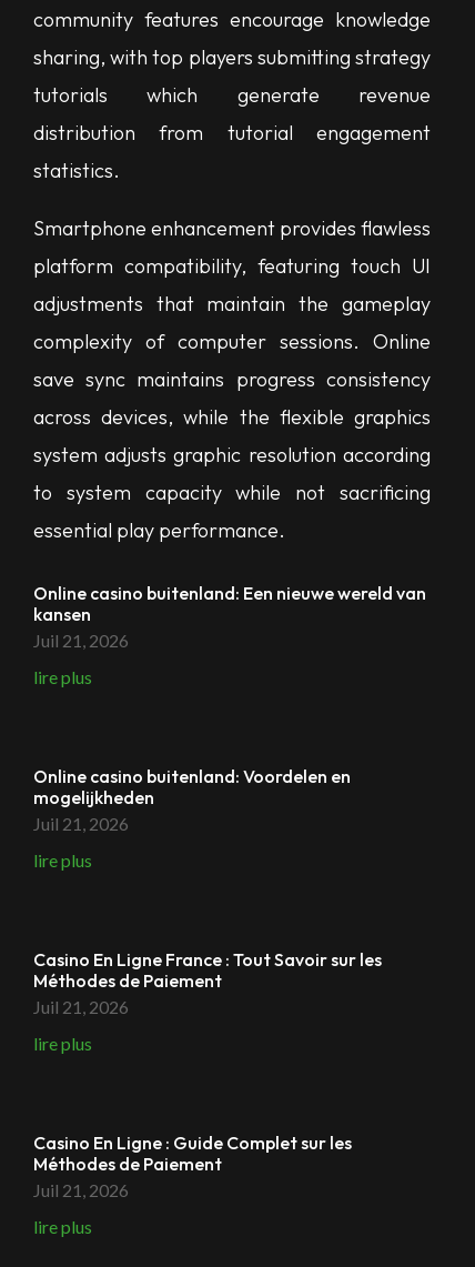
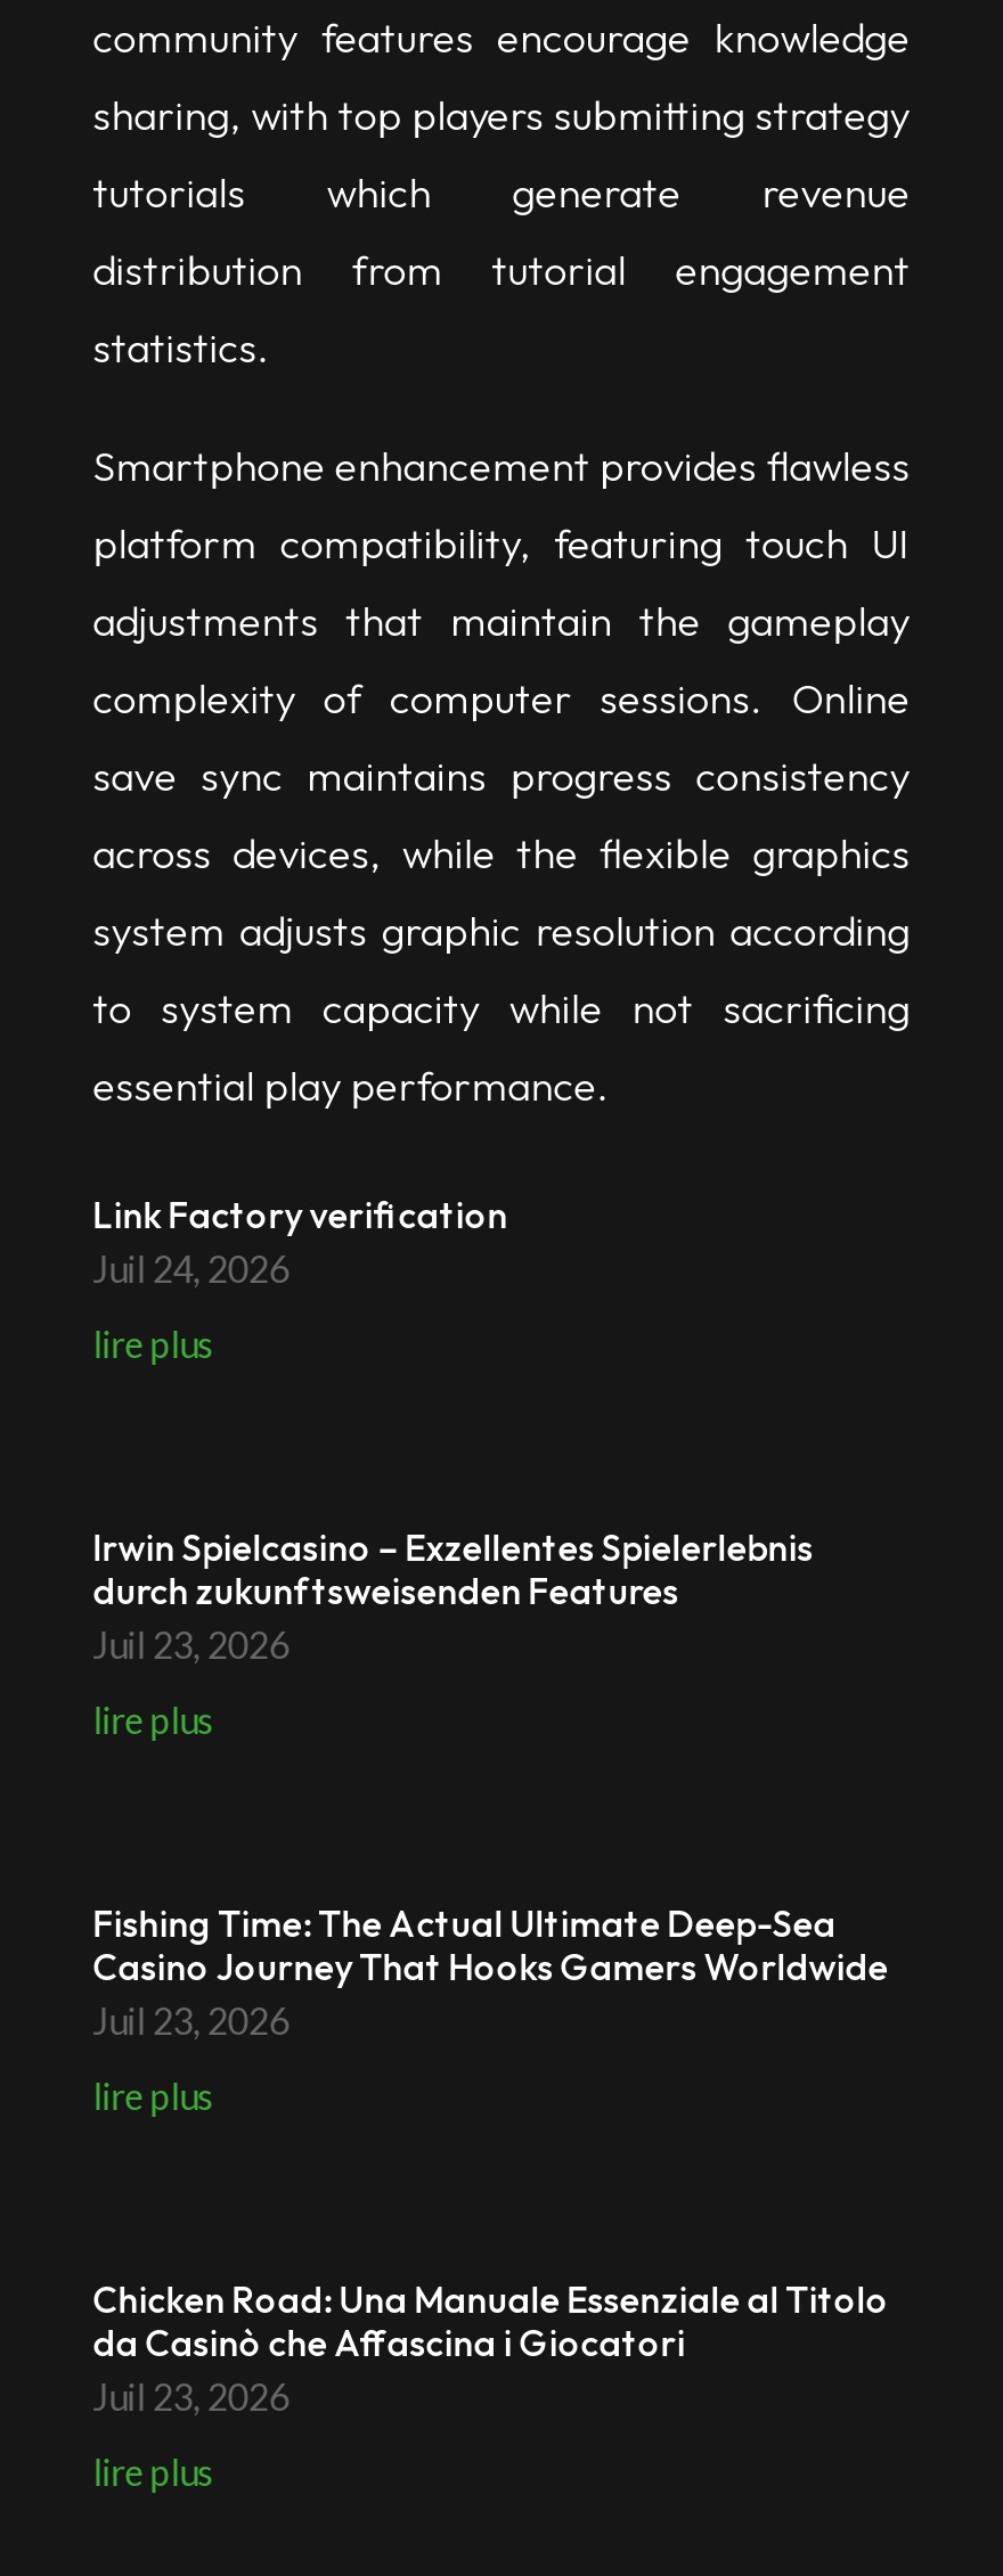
[33,582,426,651] Online casino buitenland: Een nieuwe wereld van | kansen | Juil 21, 2026 -> [93,1192,508,1290] Link Factory verification | Juil 24, 2026
[33,765,350,834] Online casino buitenland: Voordelen en | mogelijkheden | Juil 21, 2026 -> [93,1524,813,1666] Irwin Spielcasino – Exzellentes Spielerlebnis | durch zukunftsweisenden Features | Juil 23, 2026
[33,948,382,1017] Casino En Ligne France : Tout Savoir sur les | Méthodes de Paiement | Juil 21, 2026 -> [93,1900,889,2042] Fishing Time: The Actual Ultimate Deep-Sea | Casino Journey That Hooks Gamers Worldwide | Juil 23, 2026
[33,1132,352,1200] Casino En Ligne : Guide Complet sur les | Méthodes de Paiement | Juil 21, 2026 -> [93,2276,889,2418] Chicken Road: Una Manuale Essenziale al Titolo | da Casinò che Affascina i Giocatori | Juil 23, 2026

